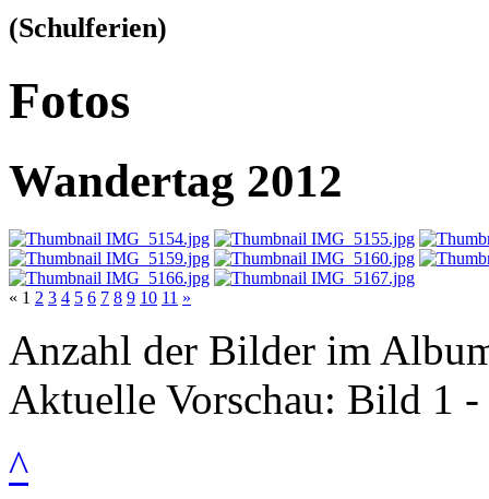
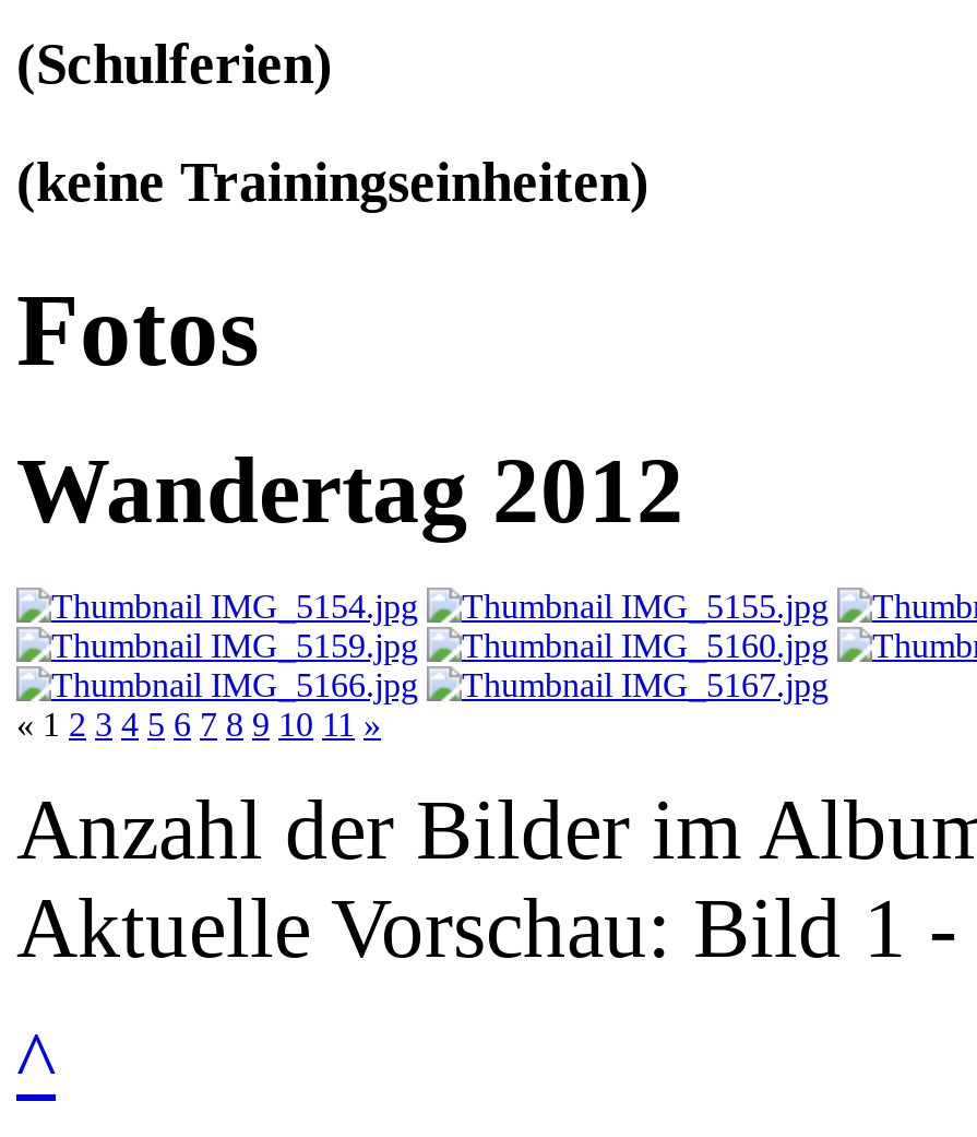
none -> [16,152,650,215] (keine Trainingseinheiten)

